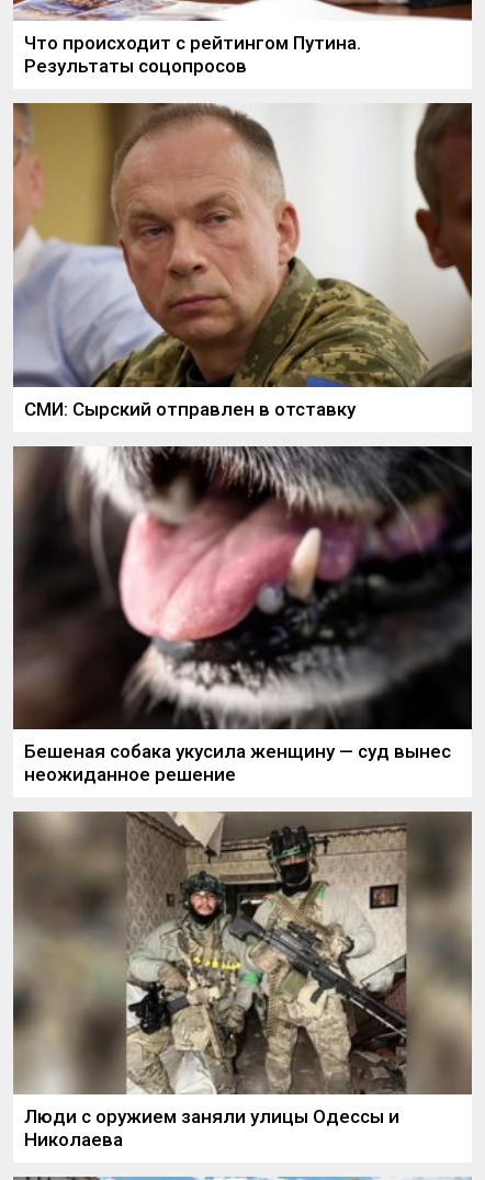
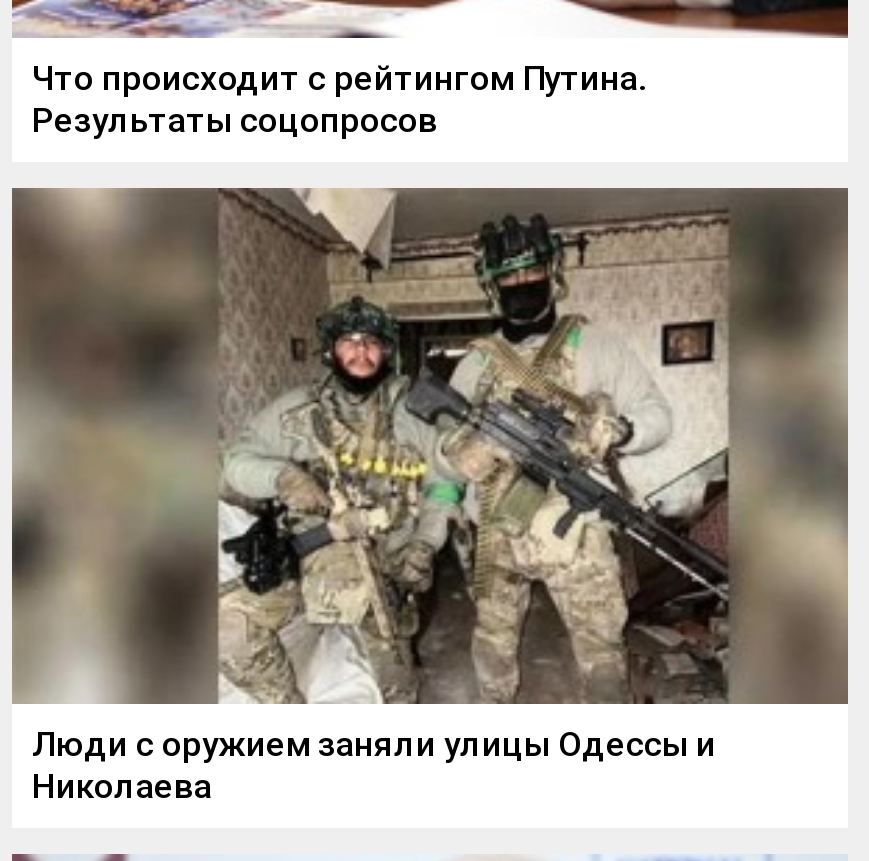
[13,103,472,420] [image] | СМИ: Сырский отправлен в отставку -> none
[13,445,472,785] [image] | Бешеная собака укусила женщину — суд вынес | неожиданное решение -> none

